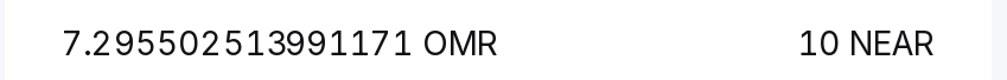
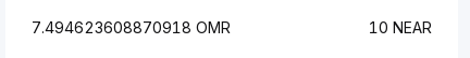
[62,22,498,62] 7.295502513991171 OMR -> [32,18,231,37] 7.494623608870918 OMR

